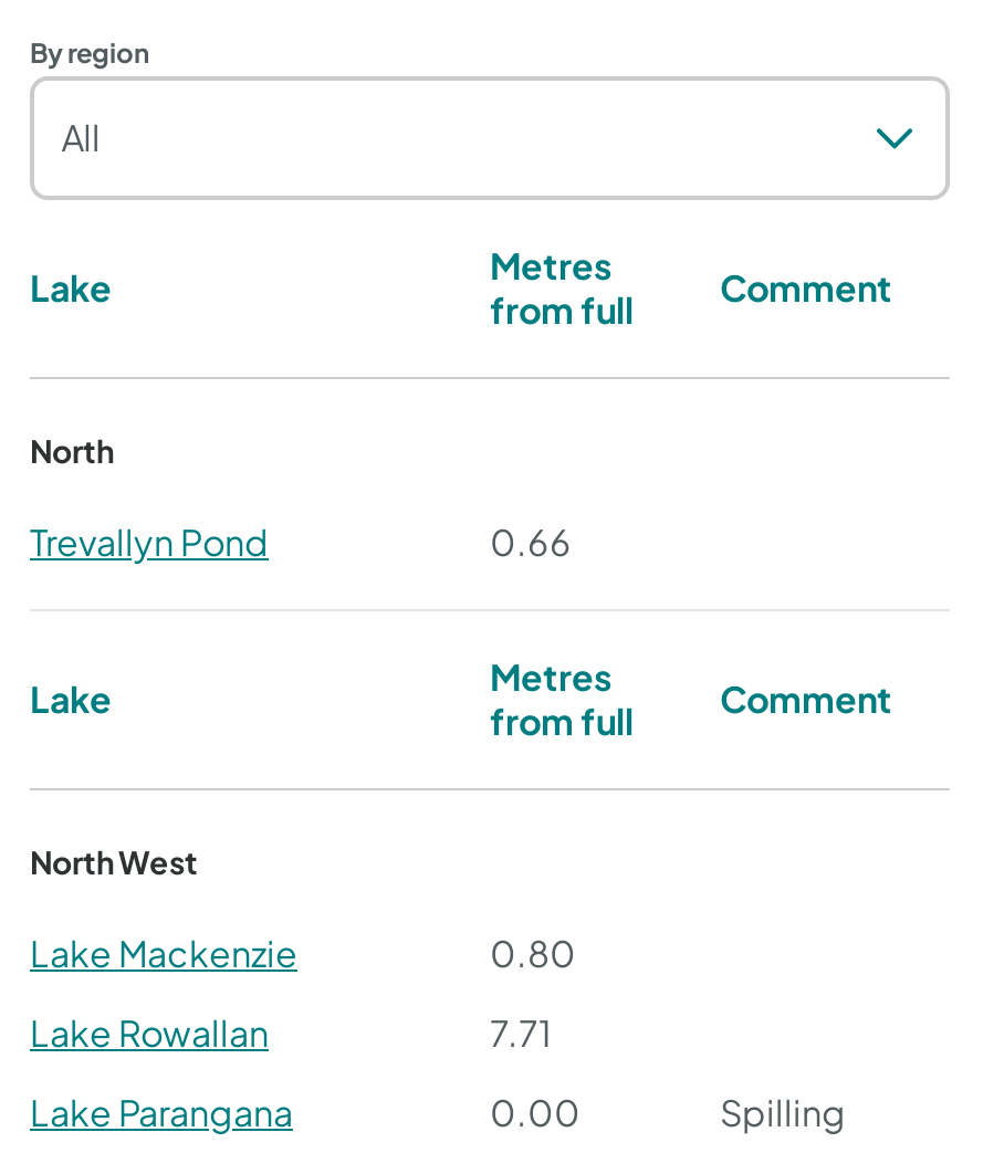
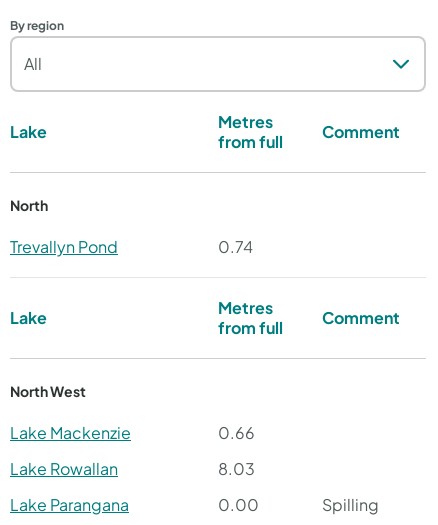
[490,518,572,565] 0.66 -> [218,236,253,257] 0.74
[490,930,576,976] 0.80 -> [218,422,255,443] 0.66
[490,1009,552,1056] 7.71 -> [218,458,255,479] 8.03

